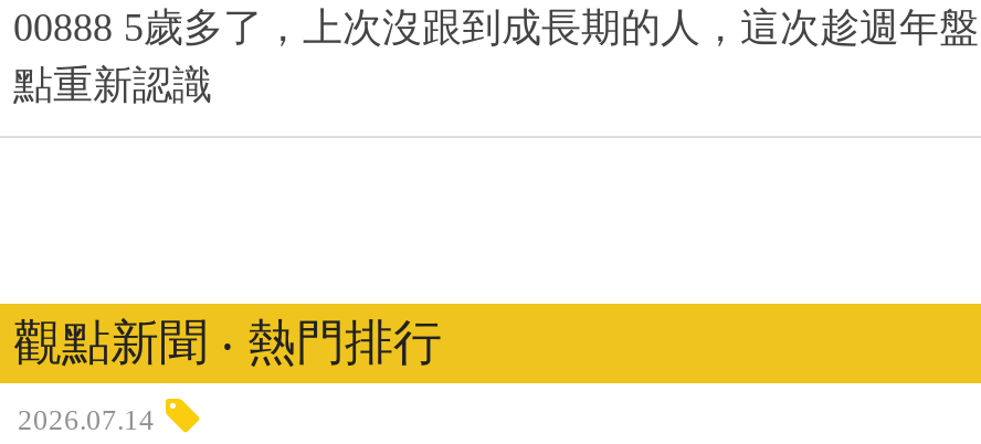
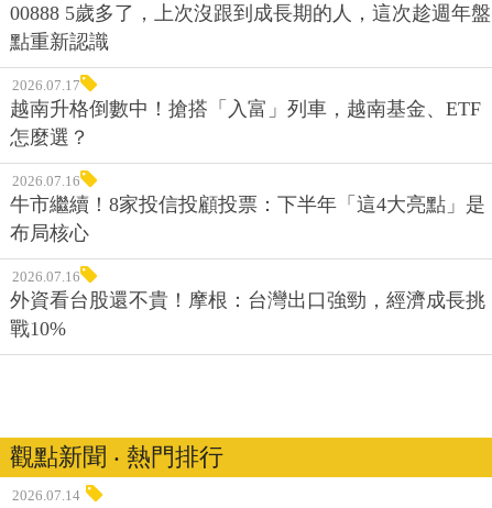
none -> [10,77,485,340] 2026.07.17 | 越南升格倒數中！搶搭「入富」列車，越南基金、ETF | 怎麼選？ | 2026.07.16 | 牛市繼續！8家投信投顧投票：下半年「這4大亮點」是 | 布局核心 | 2026.07.16 | 外資看台股還不貴！摩根：台灣出口強勁，經濟成長挑 | 戰10%

